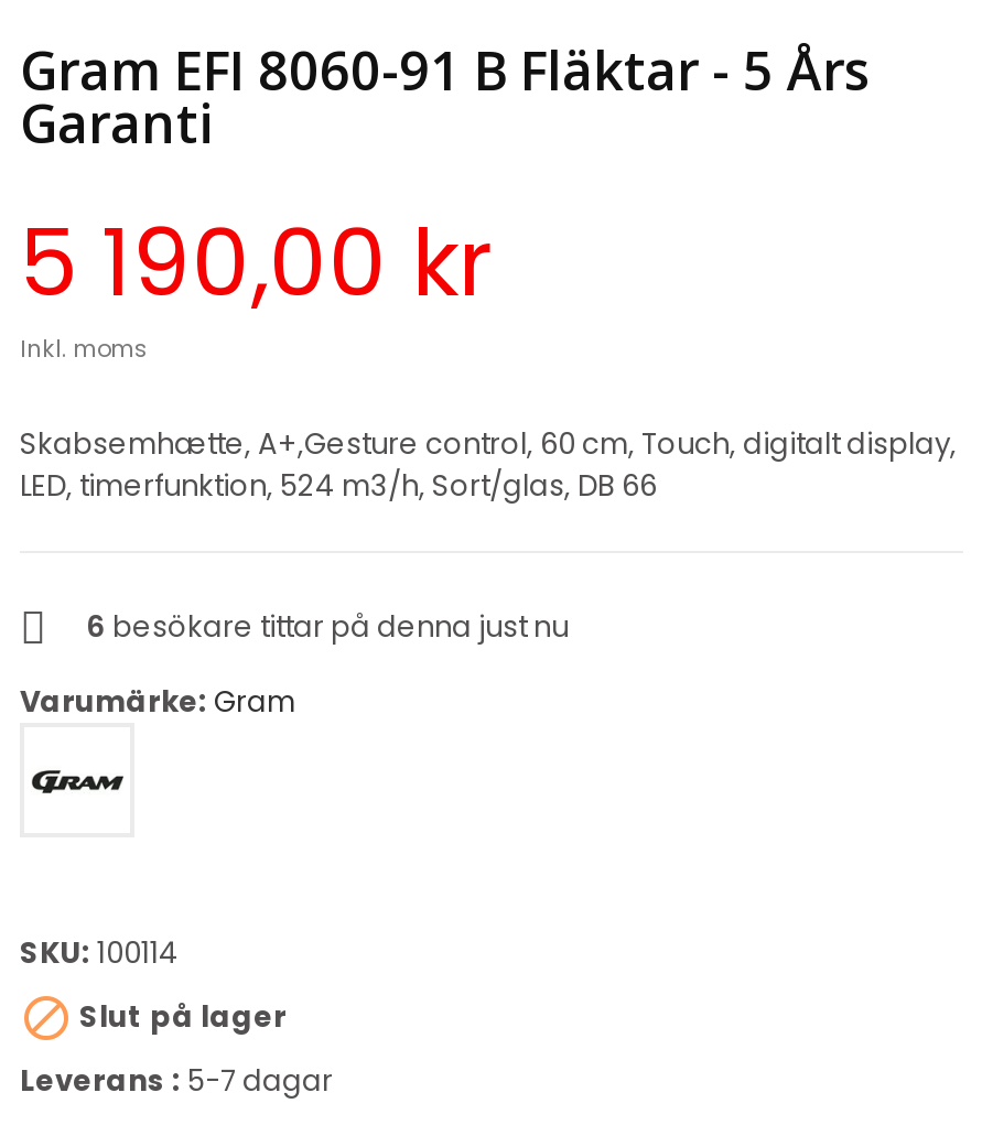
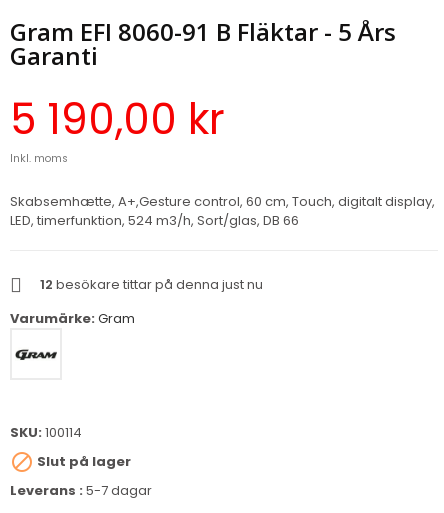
[86,607,569,649] 6 besökare tittar på denna just nu -> [40,275,263,294] 12 besökare tittar på denna just nu

